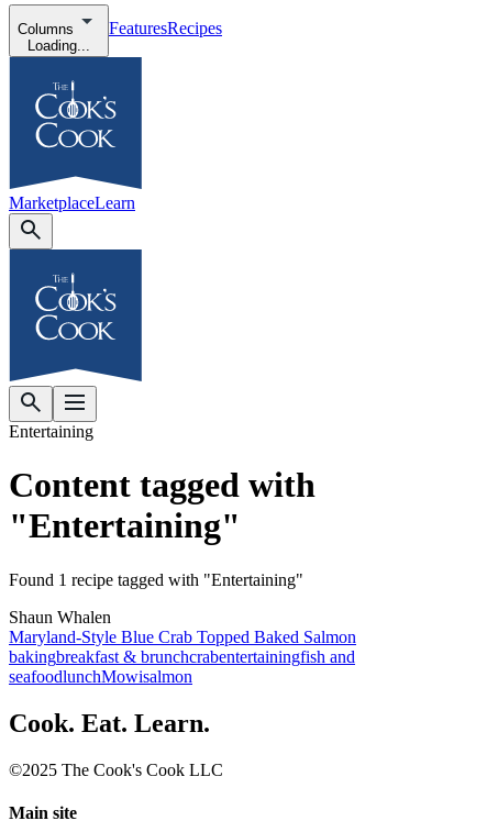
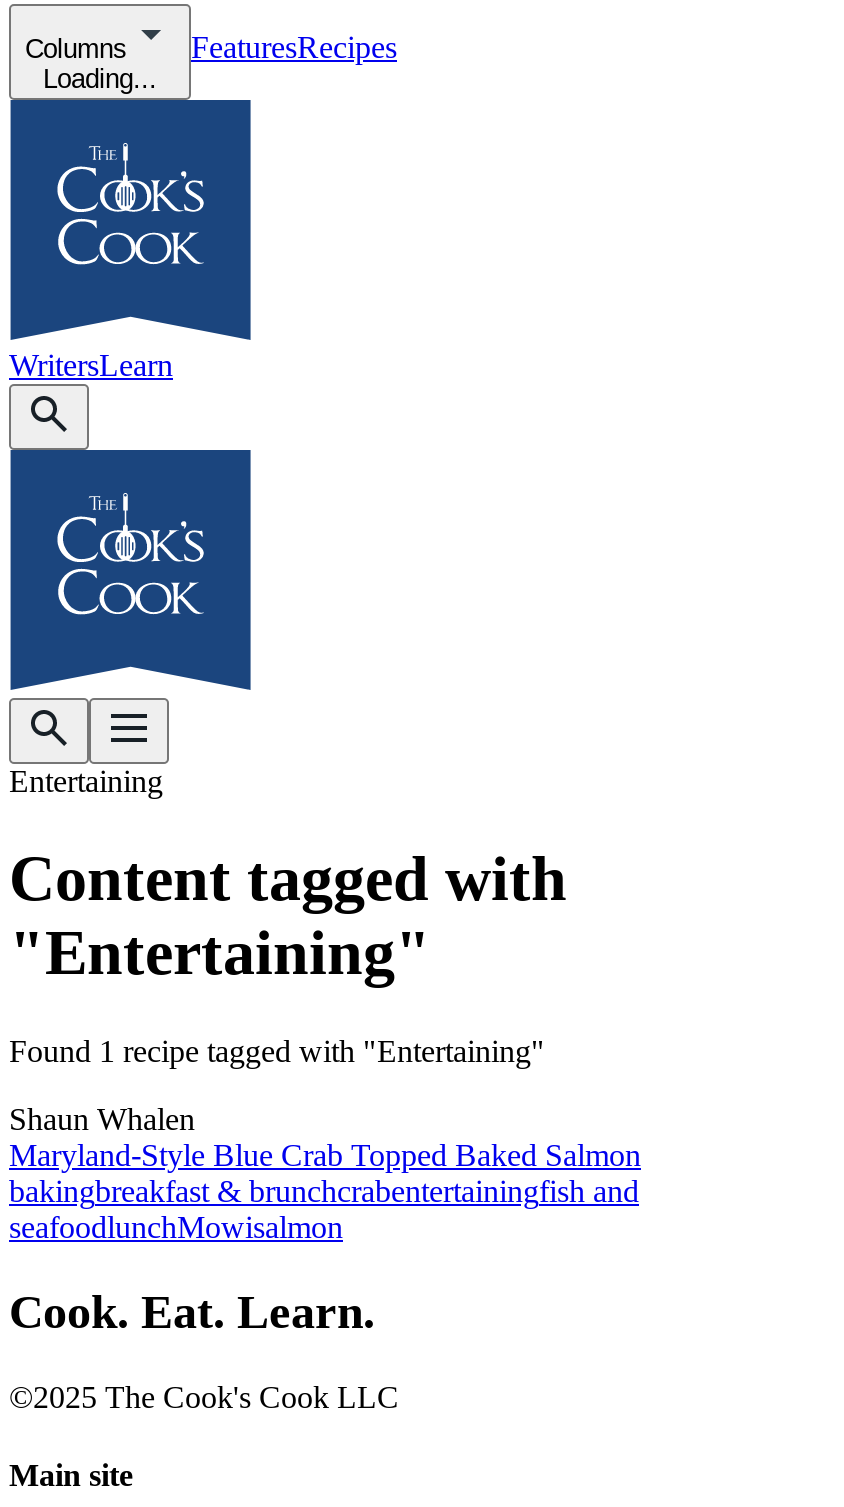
[9,193,135,212] MarketplaceLearn -> [9,348,173,382] WritersLearn

